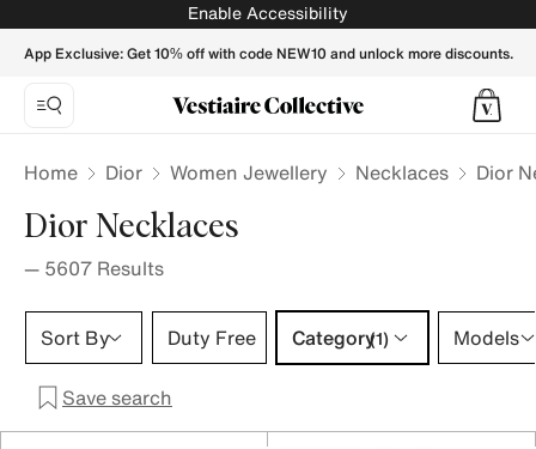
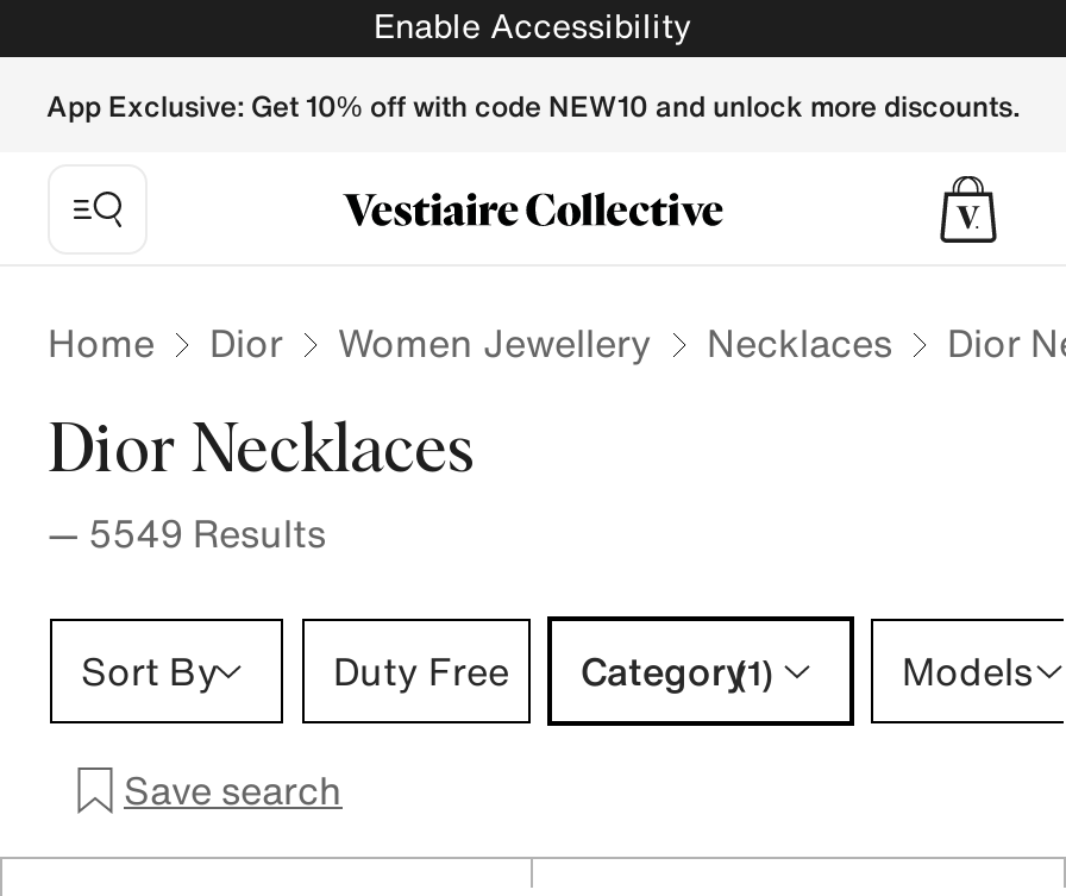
[24,254,164,283] — 5607 Results -> [48,505,326,562] — 5549 Results

